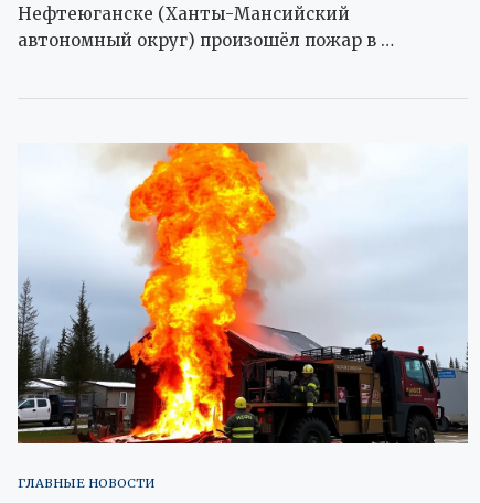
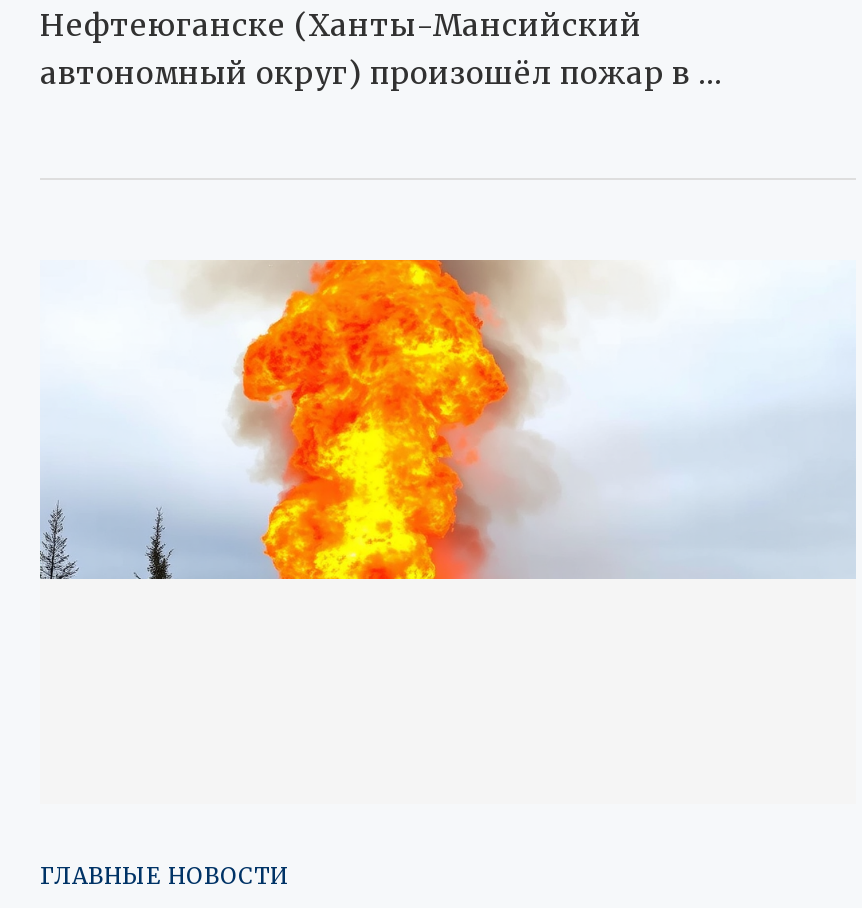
[17,319,469,445] [image] -> none

